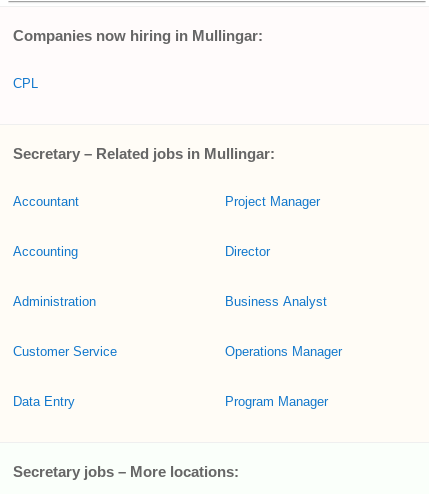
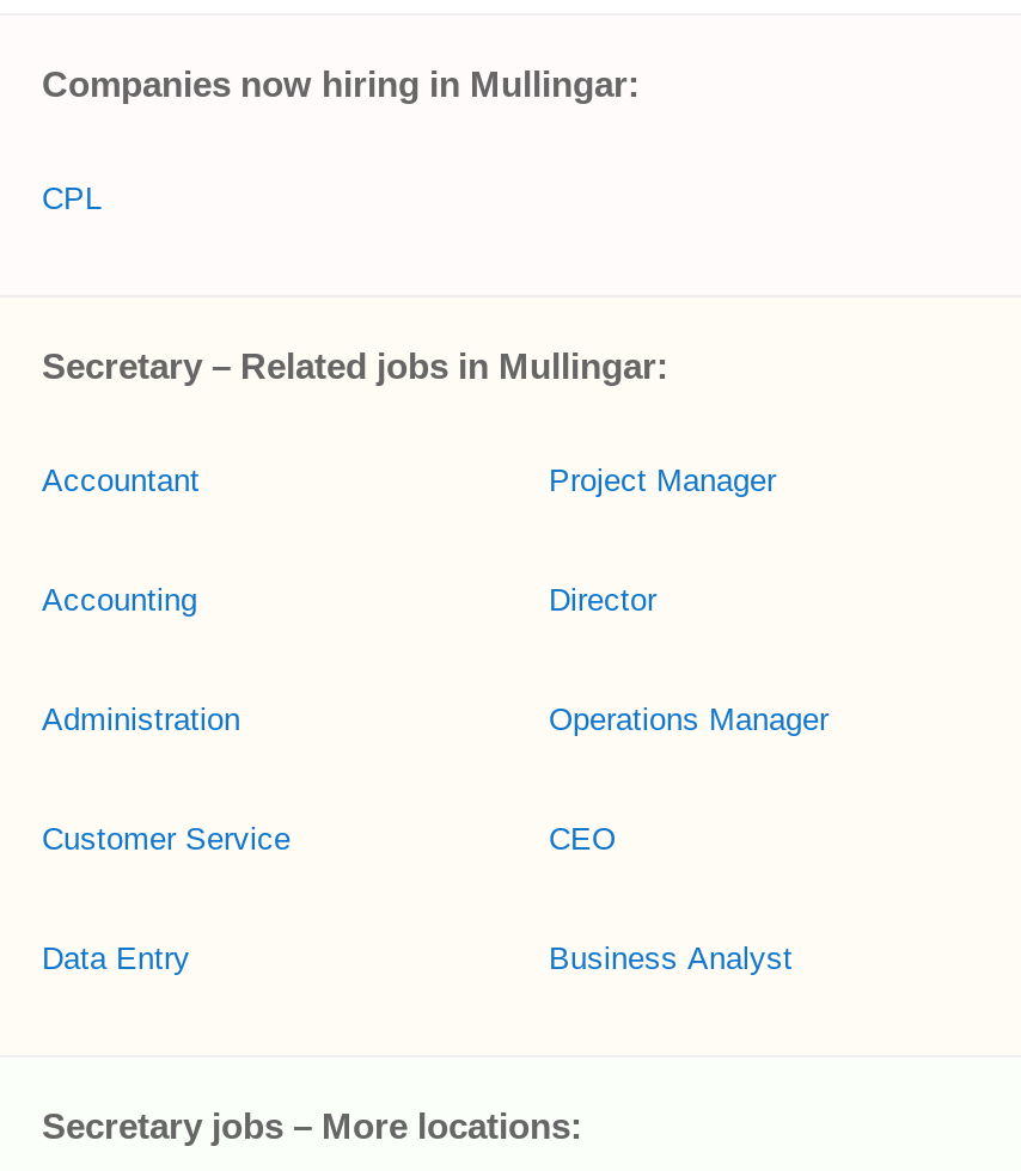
moved [225,294,327,309] -> [549,940,793,976]: Business Analyst
moved [225,344,342,359] -> [549,701,829,737]: Operations Manager
none -> [549,821,616,857] CEO
[225,394,328,409] Program Manager -> none

